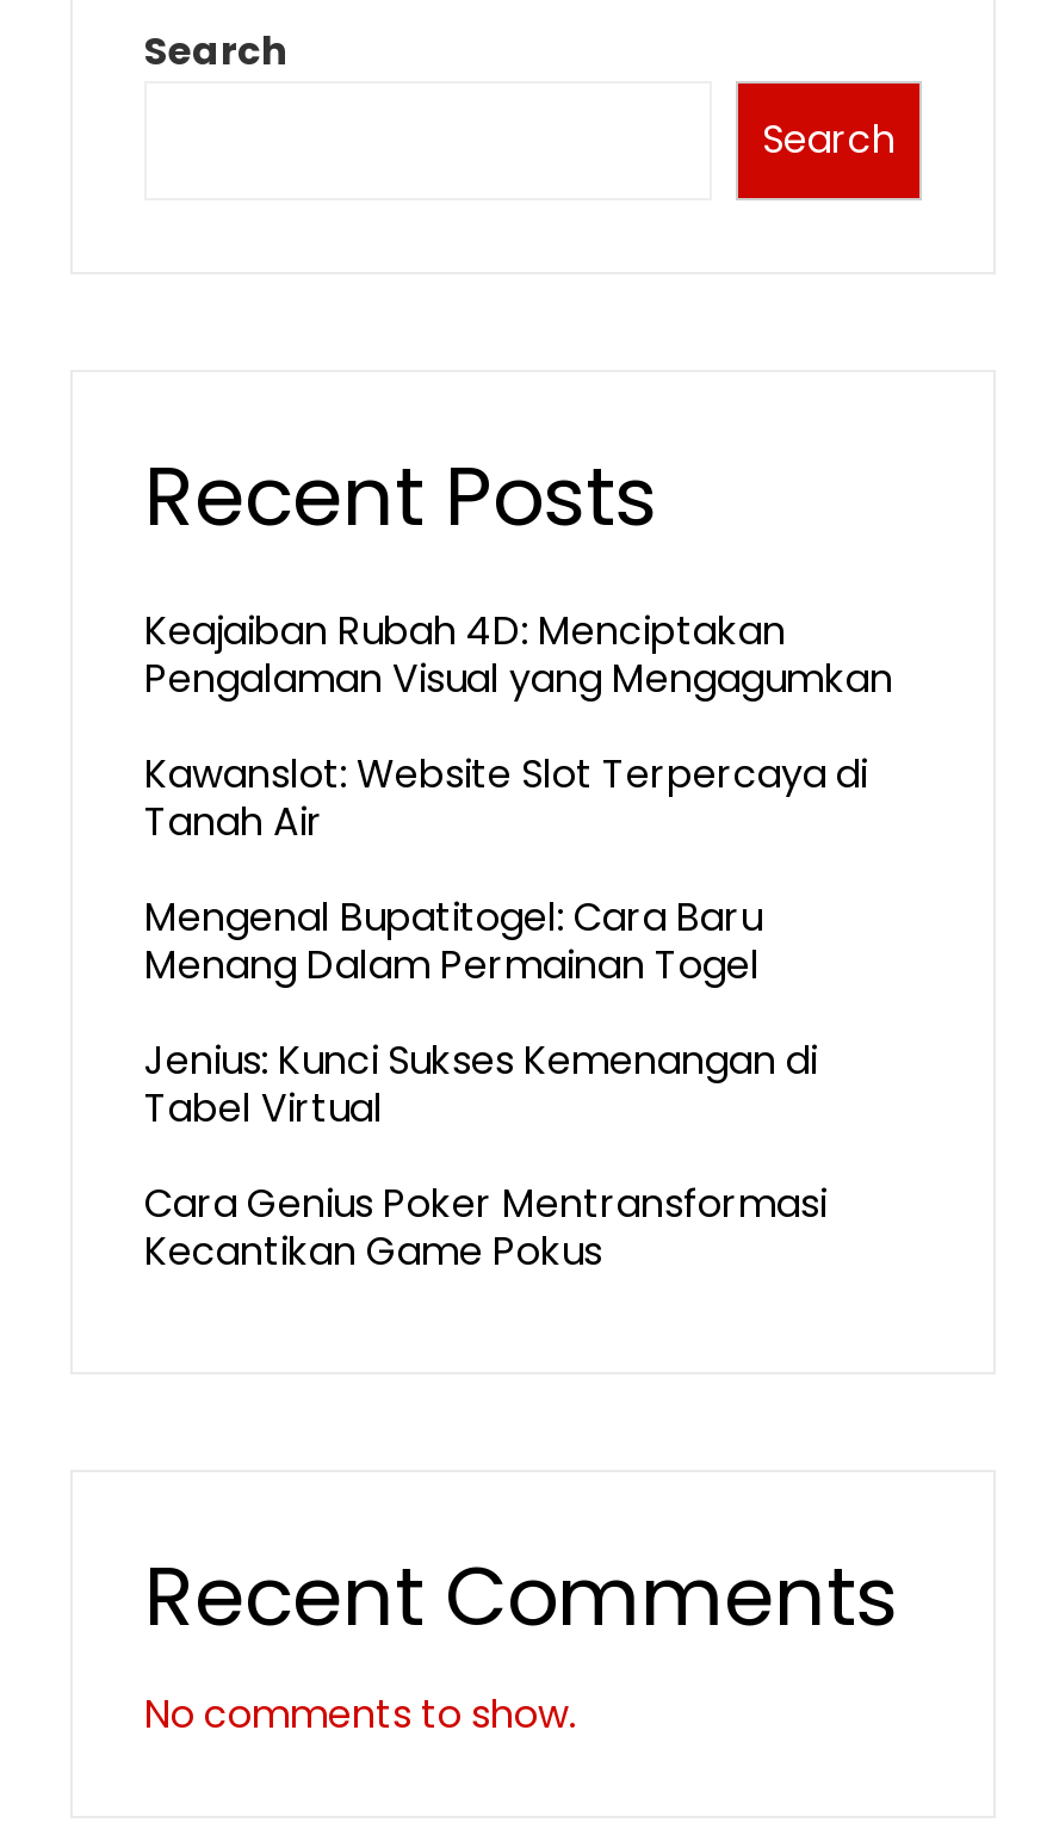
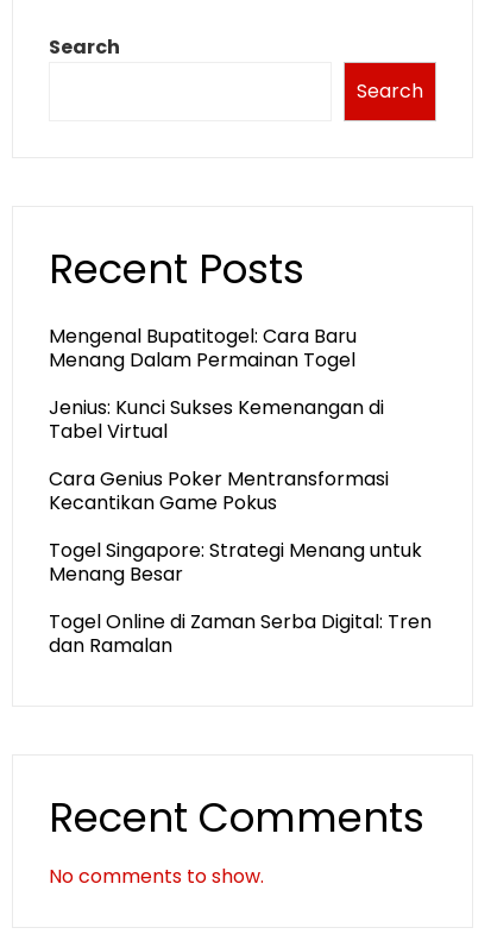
[144,604,893,849] Keajaiban Rubah 4D: Menciptakan | Pengalaman Visual yang Mengagumkan | Kawanslot: Website Slot Terpercaya di | Tanah Air -> none
moved [144,890,826,1279] -> [49,322,389,516]: Mengenal Bupatitogel: Cara Baru | Menang Dalam Permainan Togel | Jenius: Kunci Sukses Kemenangan di | Tabel Virtual | Cara Genius Poker Mentransformasi | Kecantikan Game Pokus
none -> [49,537,432,659] Togel Singapore: Strategi Menang untuk | Menang Besar | Togel Online di Zaman Serba Digital: Tren | dan Ramalan

